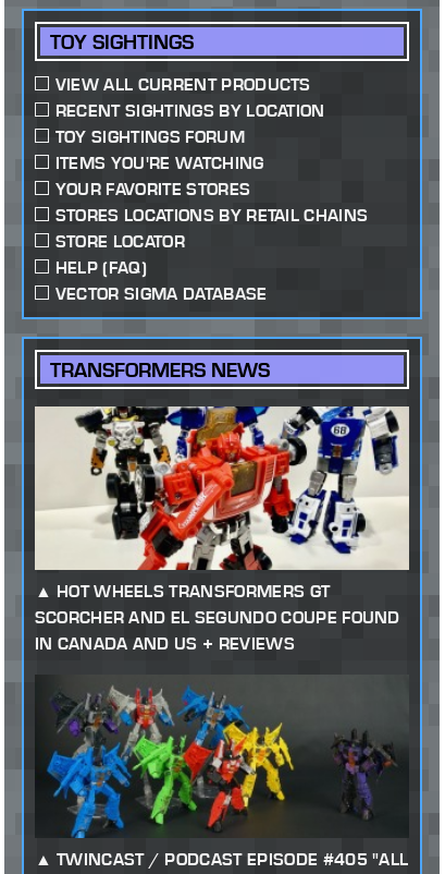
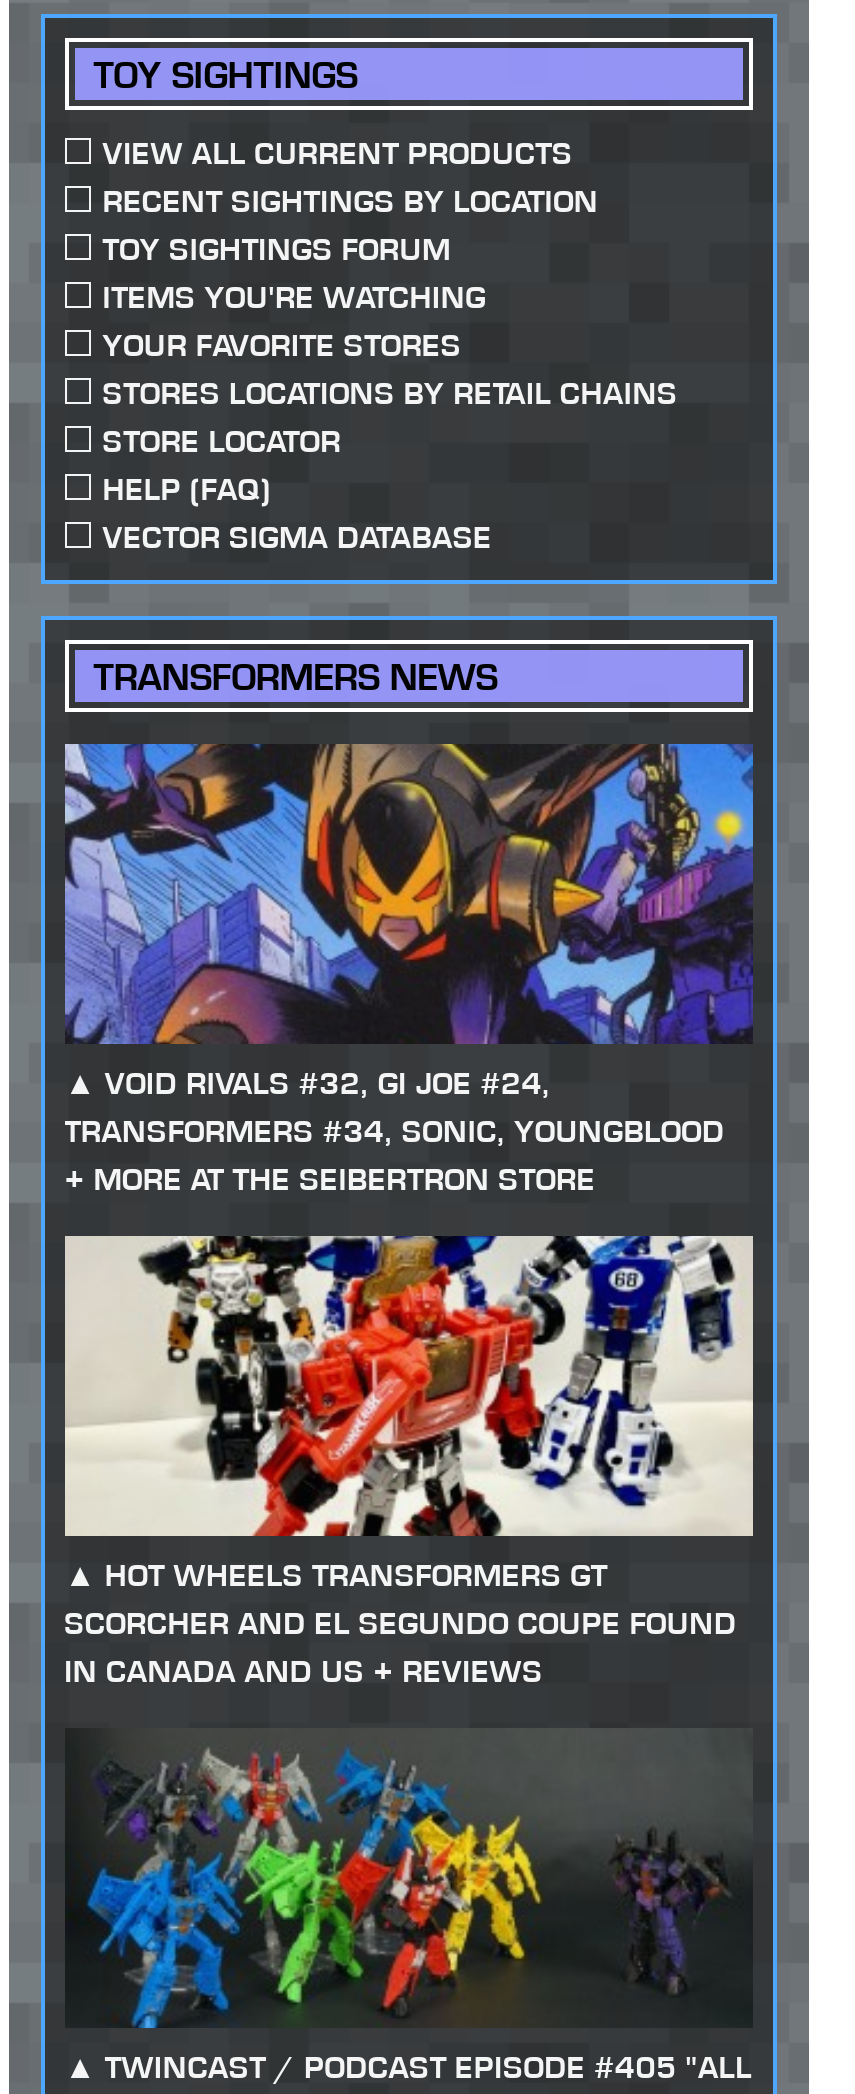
none -> [63,742,755,1199] [image] | VOID RIVALS #32, GI JOE #24, | TRANSFORMERS #34, SONIC, YOUNGBLOOD | + MORE AT THE SEIBERTRON STORE

